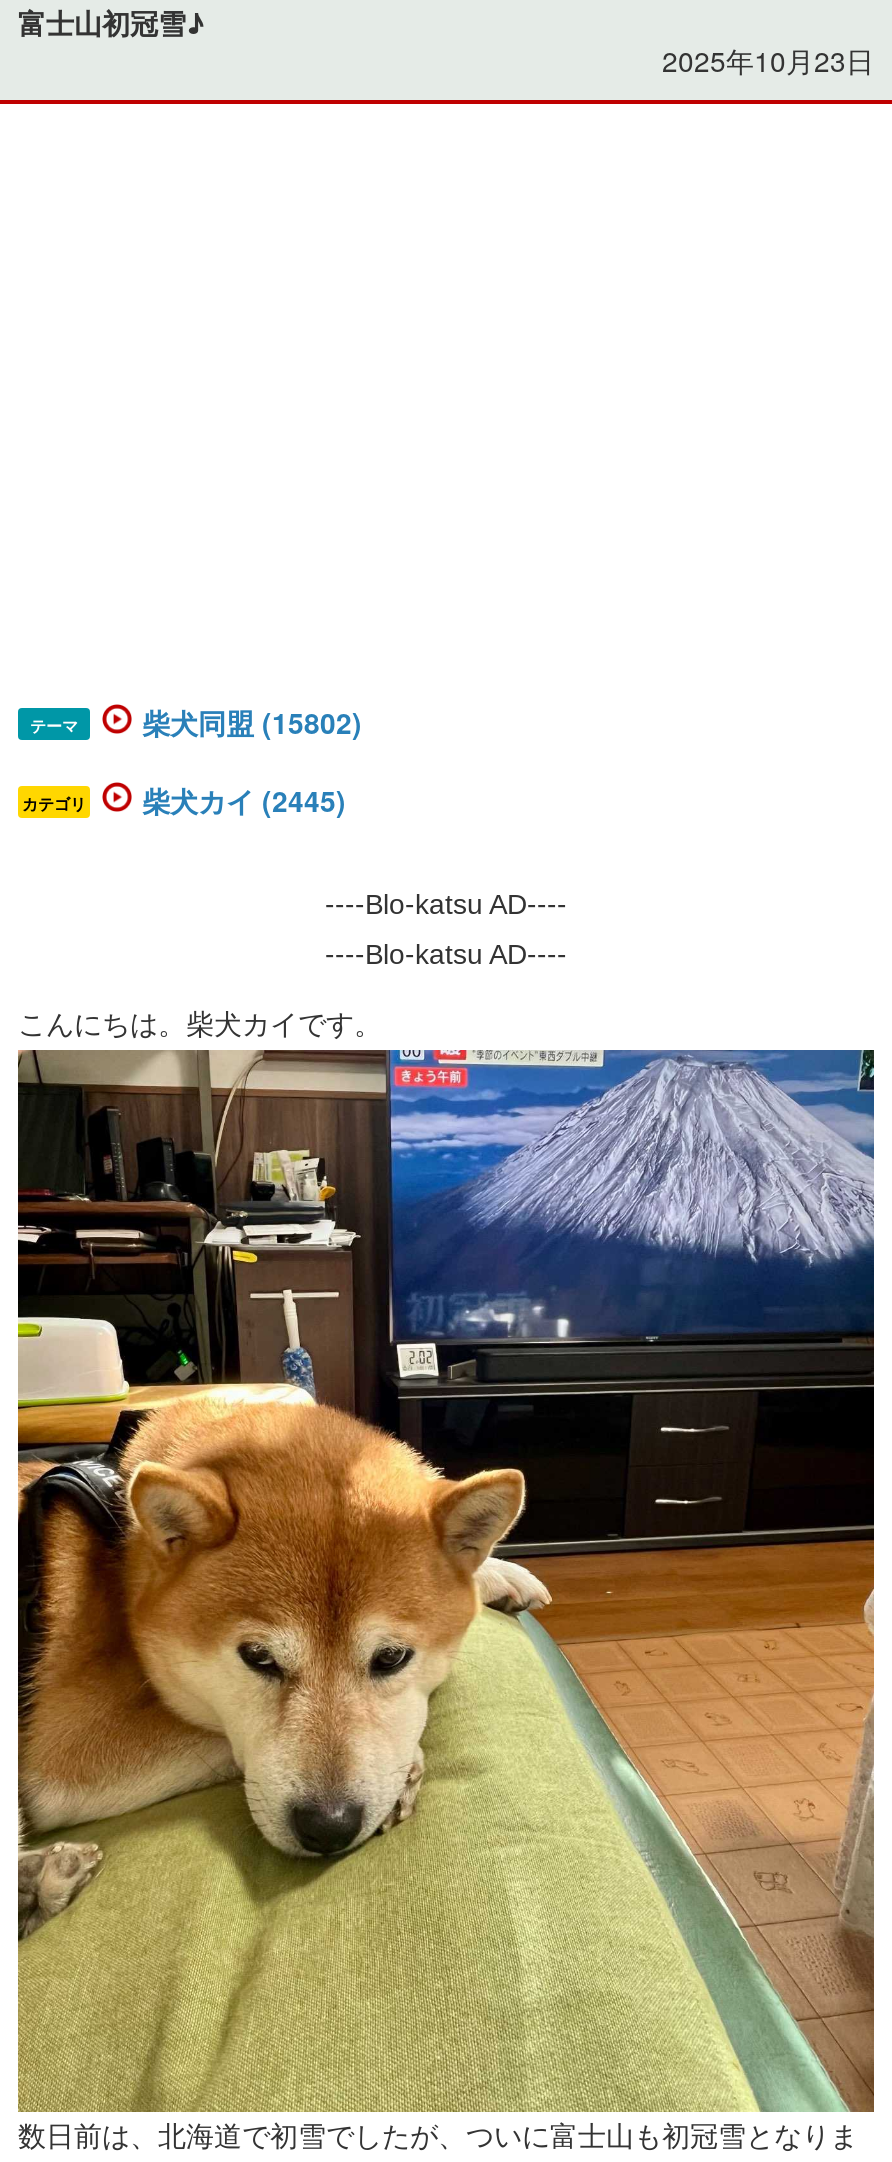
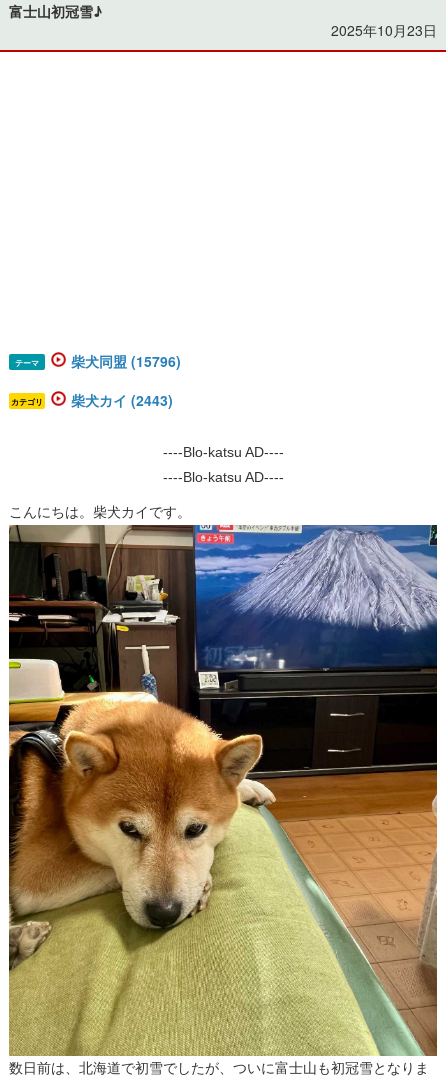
[142,702,362,742] 柴犬同盟 (15802) -> [71,351,181,371] 柴犬同盟 (15796)
[142,780,346,820] 柴犬カイ (2445) -> [71,390,173,410] 柴犬カイ (2443)

